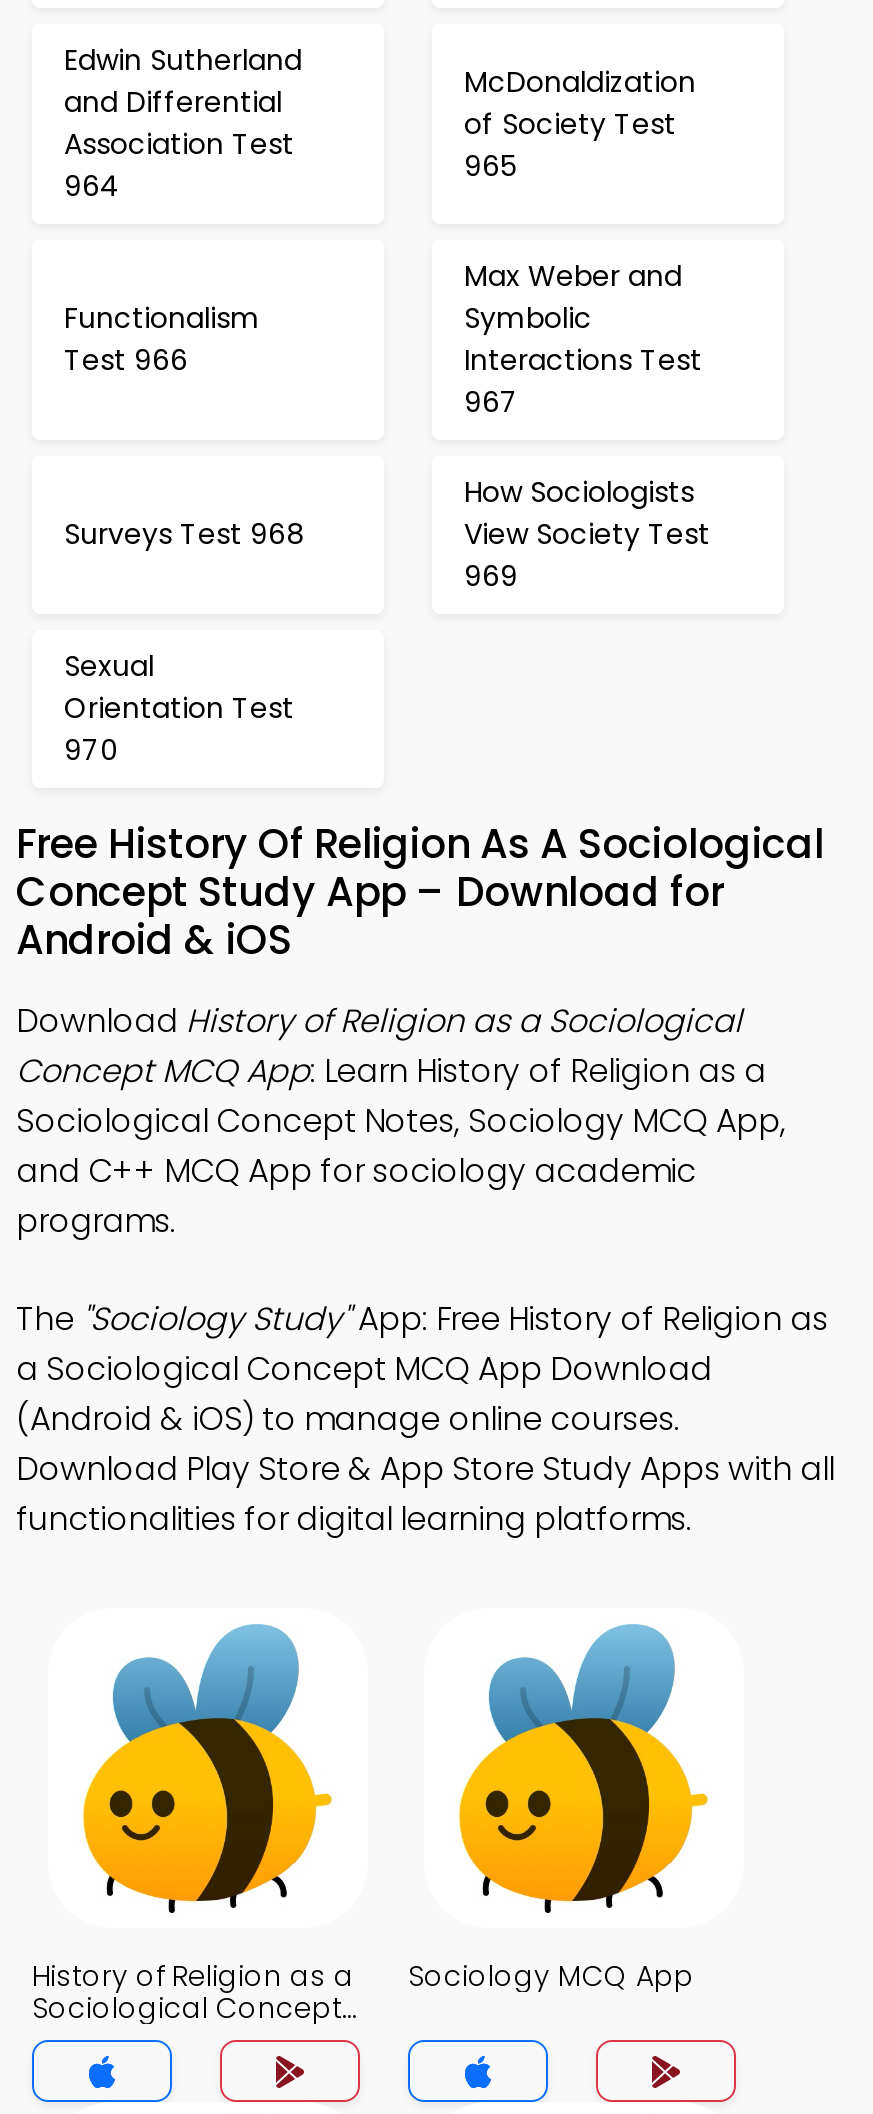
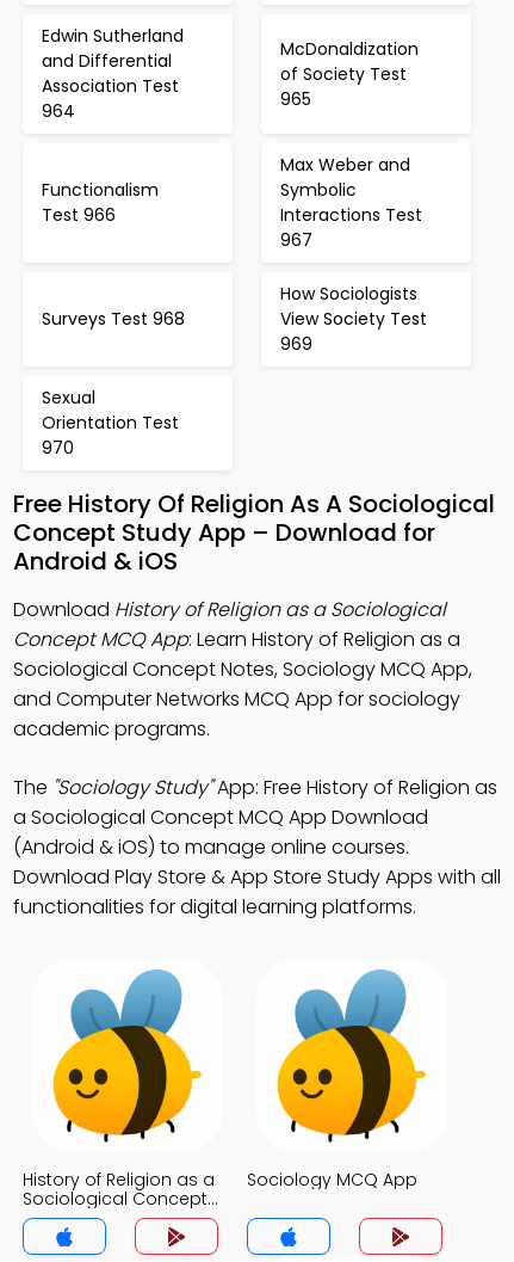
[16,1148,696,1244] and C++ MCQ App for sociology academic | programs. -> [13,685,460,743] and Computer Networks MCQ App for sociology | academic programs.

